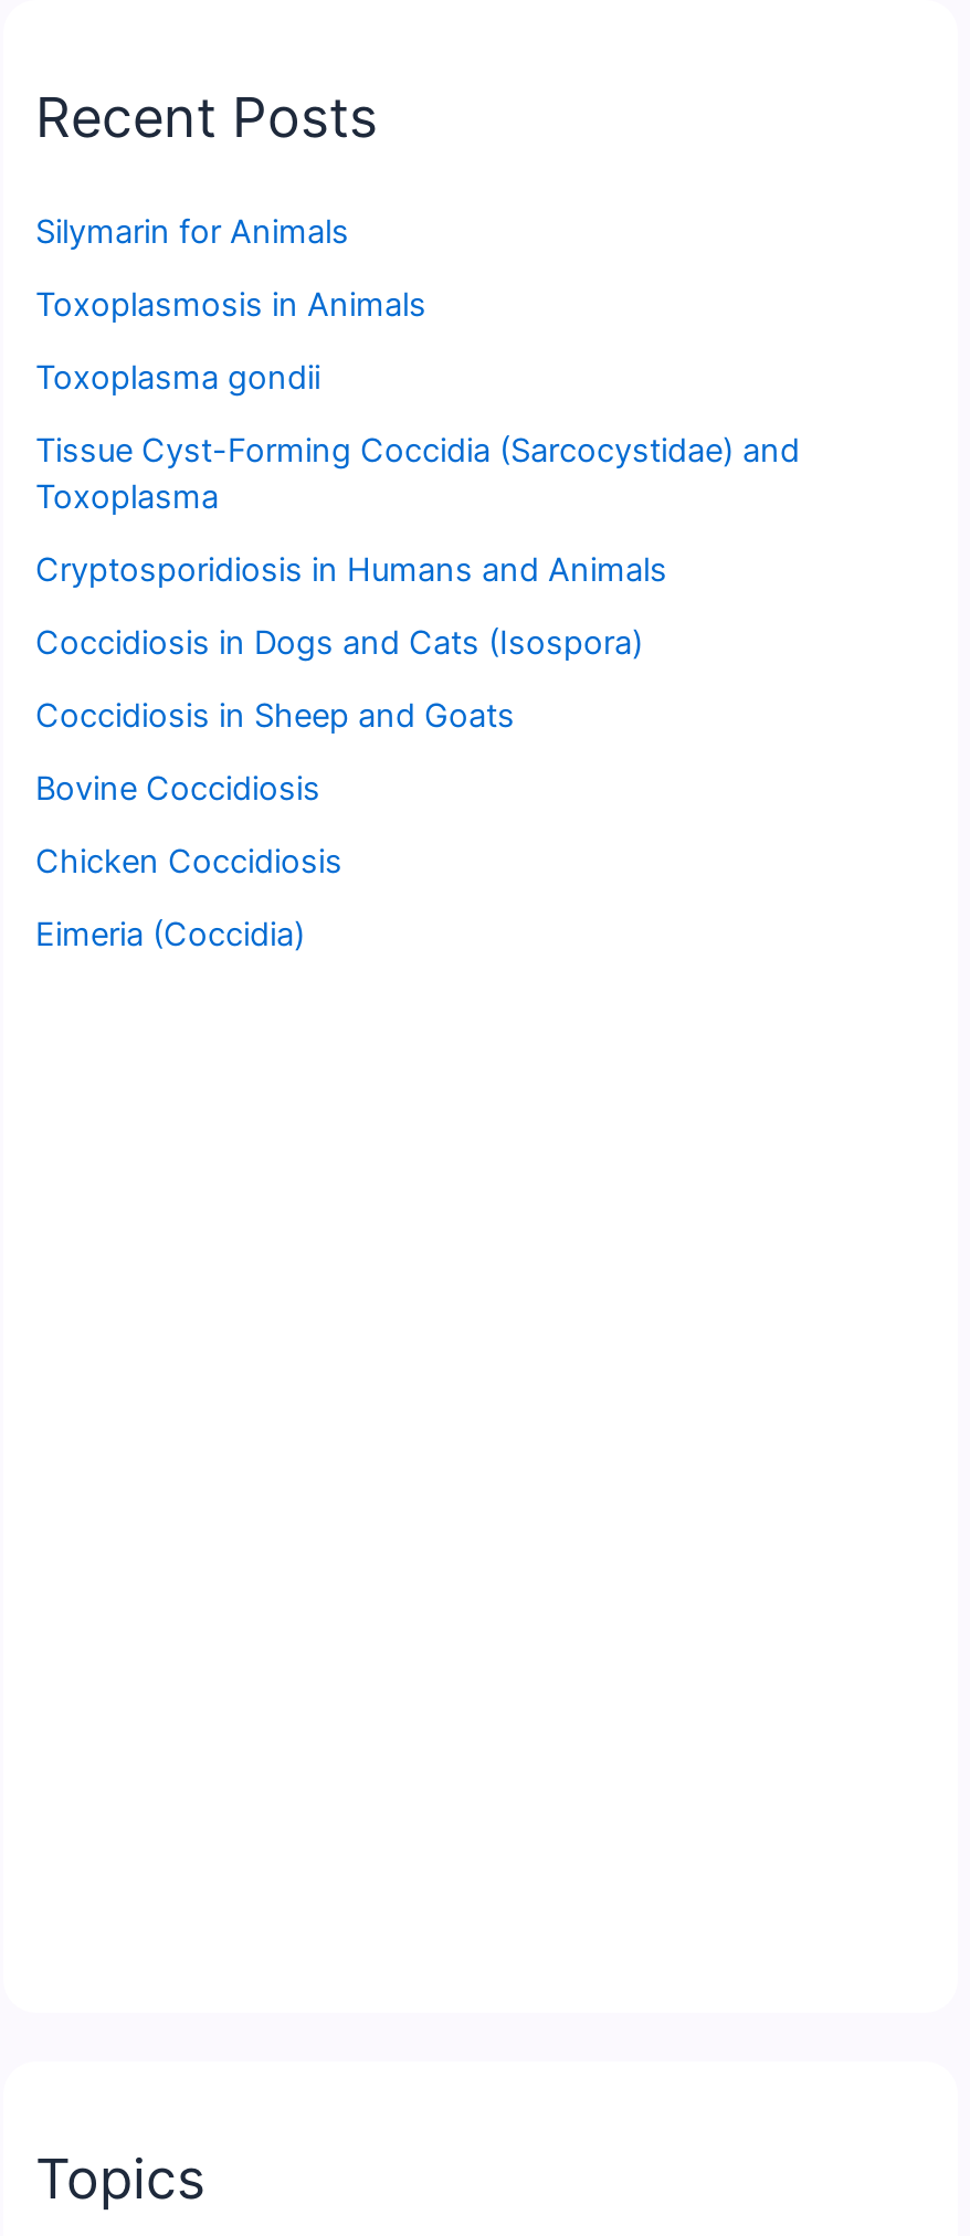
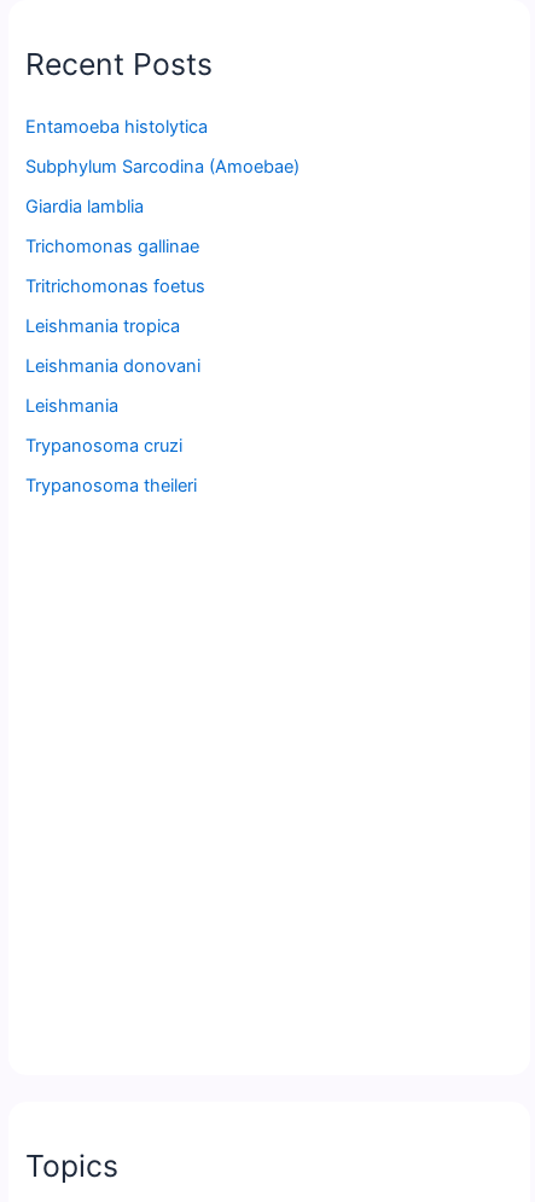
[35,213,349,252] Silymarin for Animals -> [26,116,208,138] Entamoeba histolytica
[35,285,426,325] Toxoplasmosis in Animals -> [26,156,300,178] Subphylum Sarcodina (Amoebae)
[35,358,320,398] Toxoplasma gondii -> [26,196,144,218] Giardia lamblia
[35,431,800,517] Tissue Cyst-Forming Coccidia (Sarcocystidae) and | Toxoplasma -> [26,236,200,258] Trichomonas gallinae
[35,551,667,590] Cryptosporidiosis in Humans and Animals -> [26,276,206,297] Tritrichomonas foetus
[35,624,643,663] Coccidiosis in Dogs and Cats (Isospora) -> [26,316,181,337] Leishmania tropica
[35,696,515,736] Coccidiosis in Sheep and Goats -> [26,355,201,377] Leishmania donovani
[35,769,320,809] Bovine Coccidiosis -> [26,395,119,417] Leishmania
[35,842,342,882] Chicken Coccidiosis -> [26,435,183,457] Trypanosoma cruzi
[35,915,305,955] Eimeria (Coccidia) -> [26,475,197,497] Trypanosoma theileri

